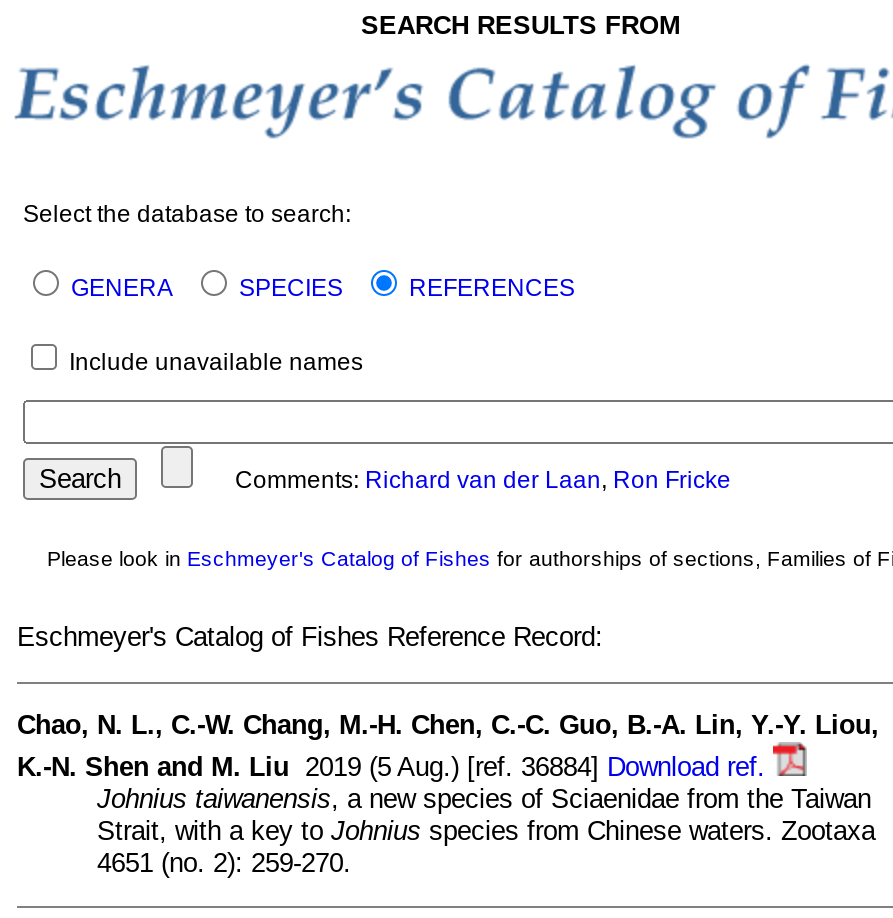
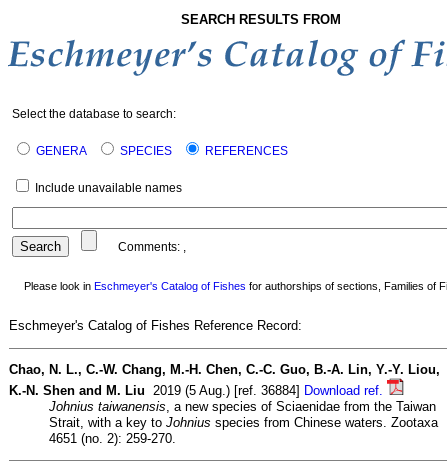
[193,466,731,494] Comments: Richard van der Laan, Ron Fricke -> [97,240,186,254] Comments:,

